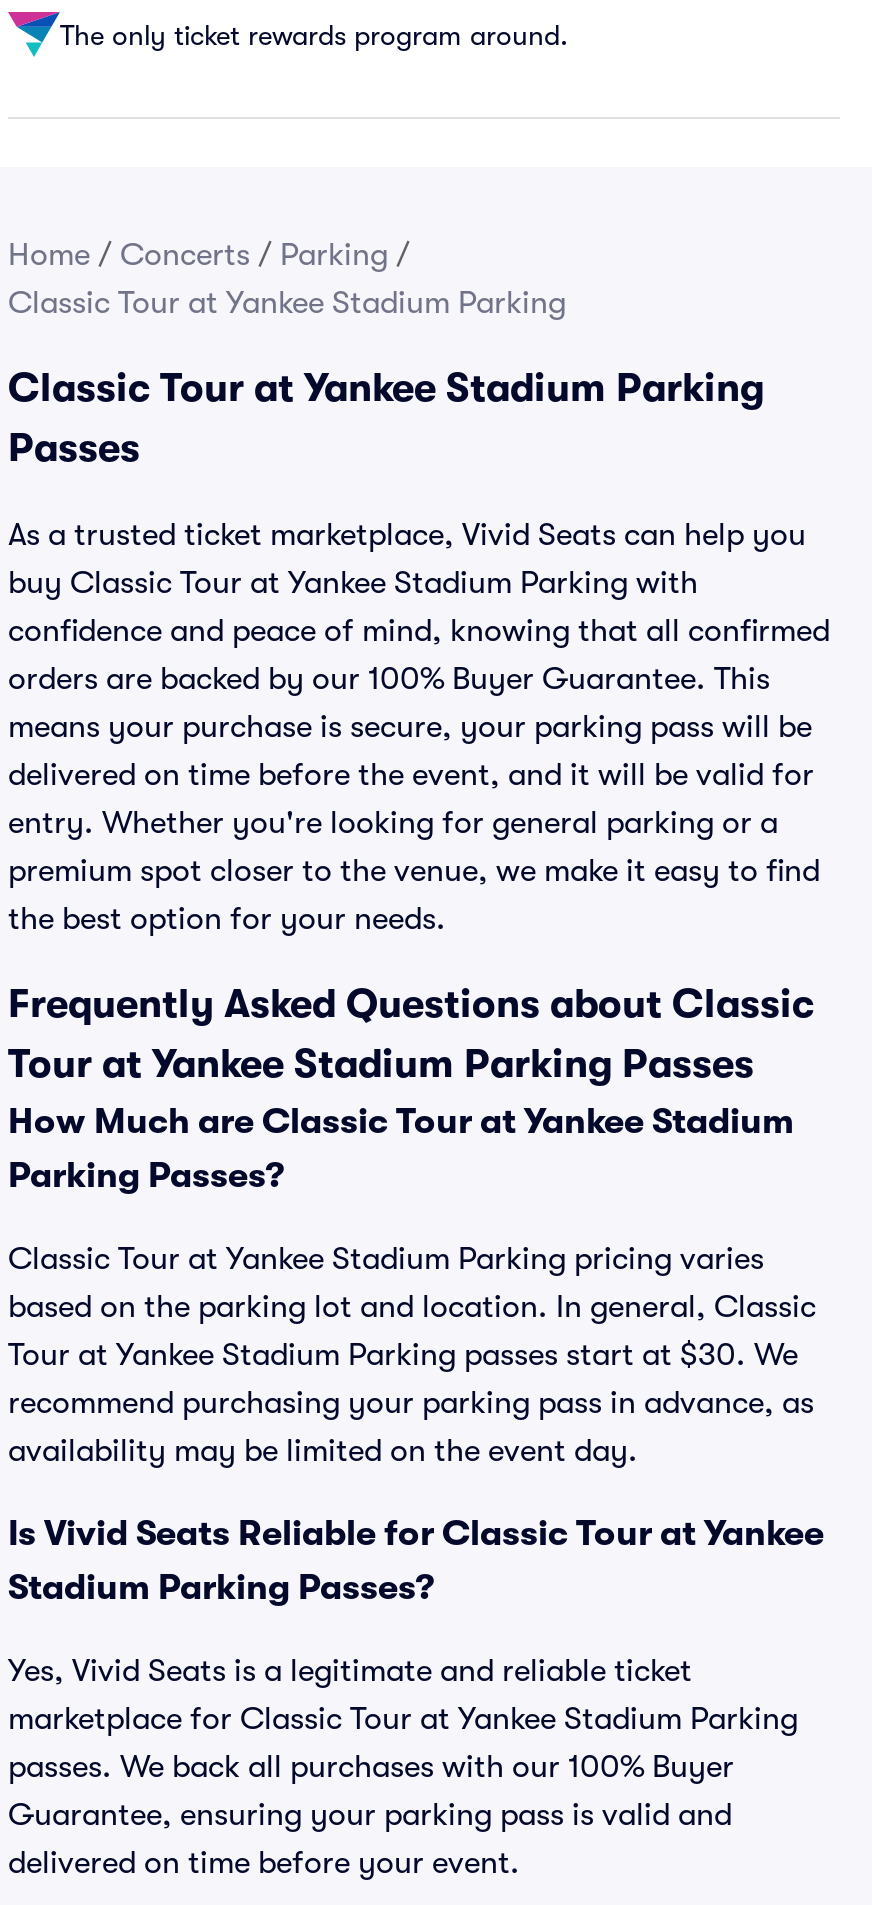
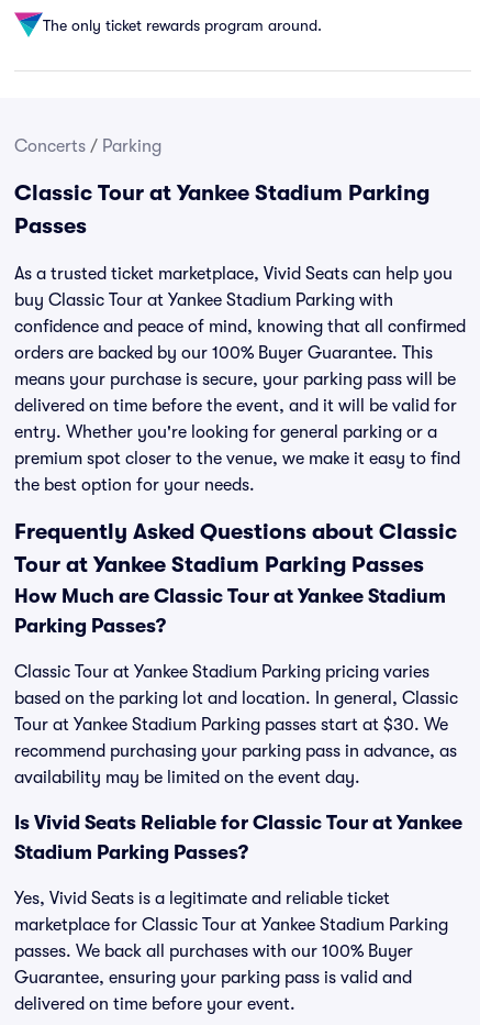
[8,237,566,321] Home / Concerts / Parking / | Classic Tour at Yankee Stadium Parking -> [14,136,161,156] Concerts / Parking

